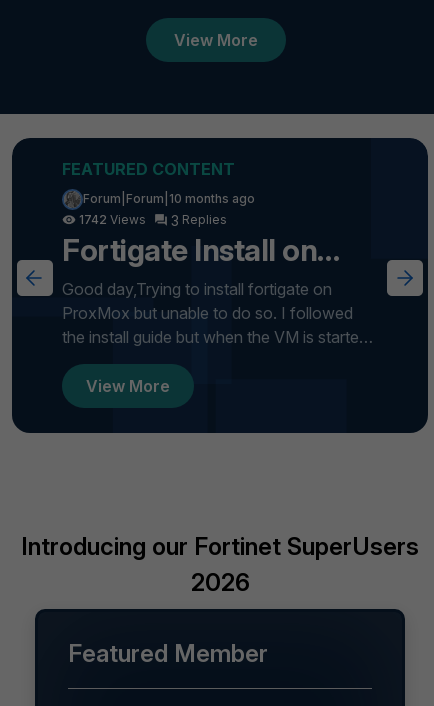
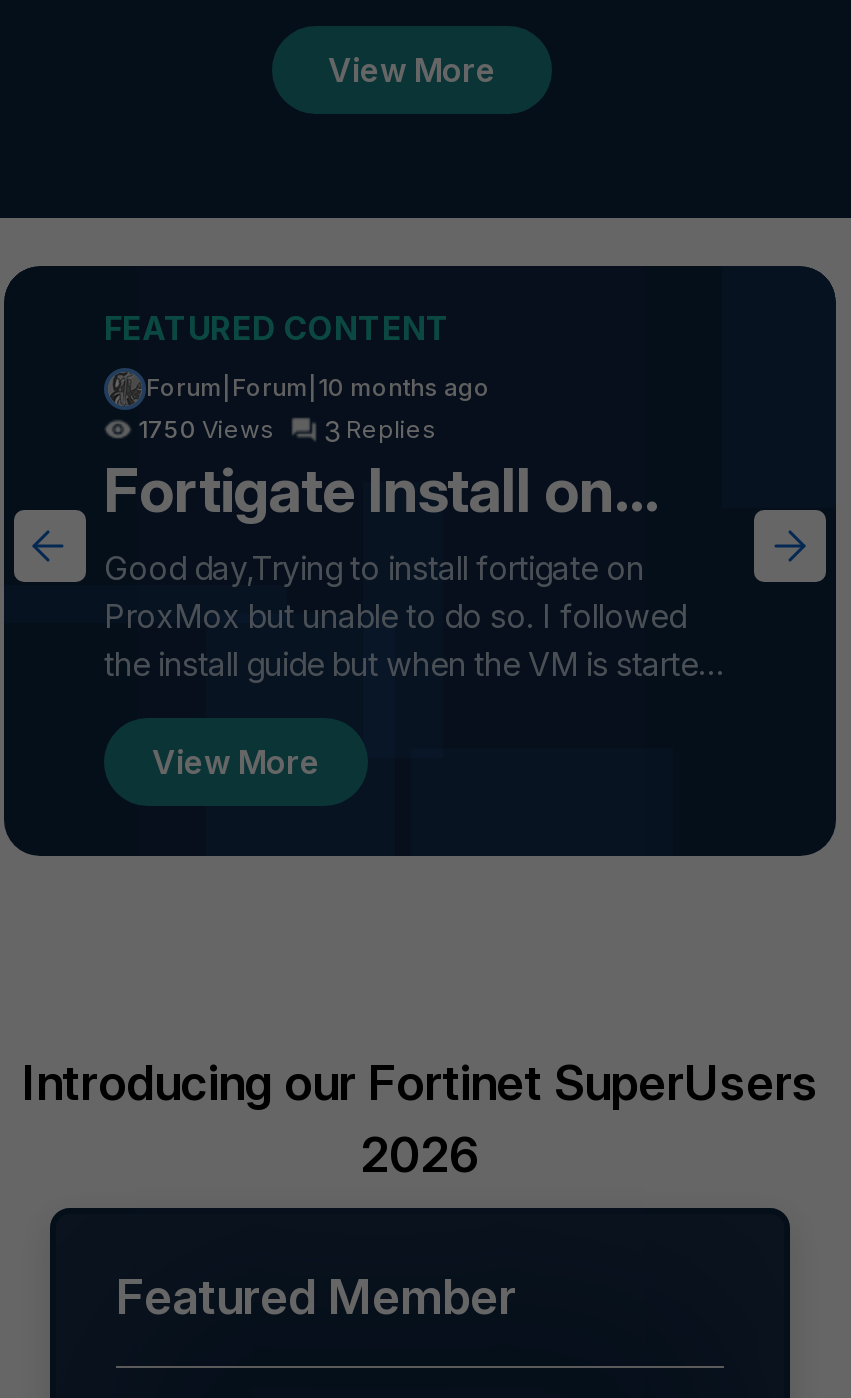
[79,212,107,227] 1742 -> [138,414,196,444] 1750

